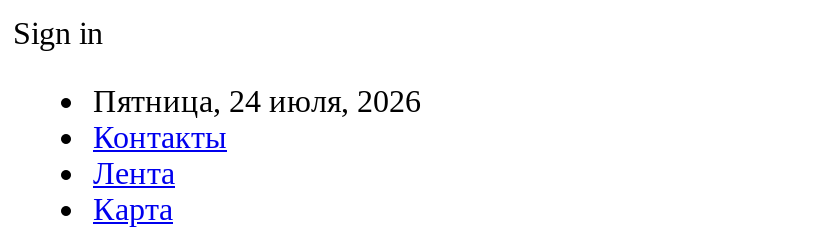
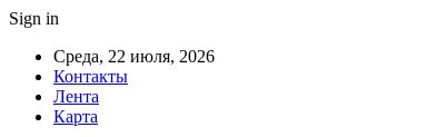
[93,84,421,118] Пятница, 24 июля, 2026 -> [53,47,215,66] Среда, 22 июля, 2026

